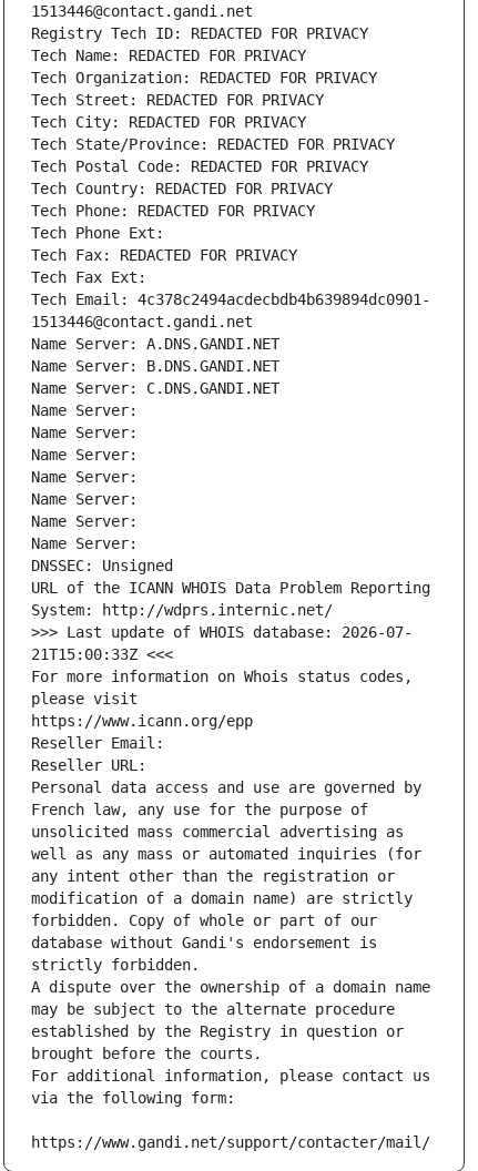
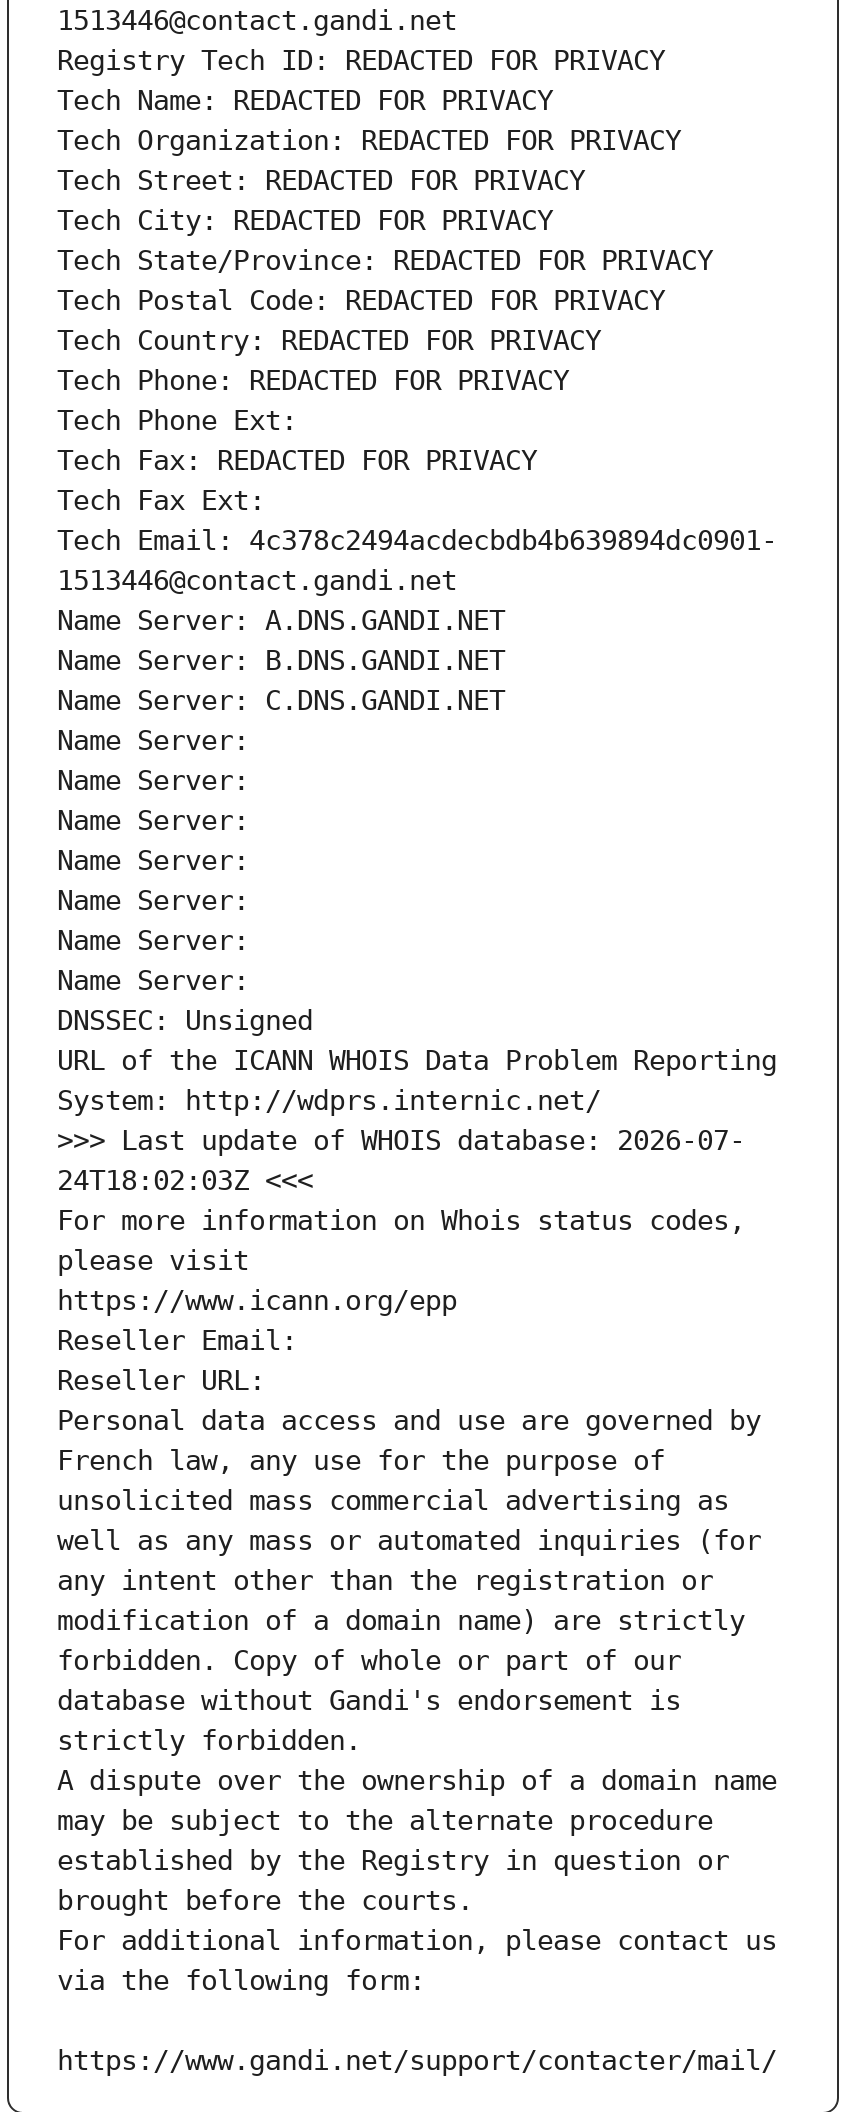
[31,646,173,664] 21T15:00:33Z <<< -> [57,1165,313,1197] 24T18:02:03Z <<<

